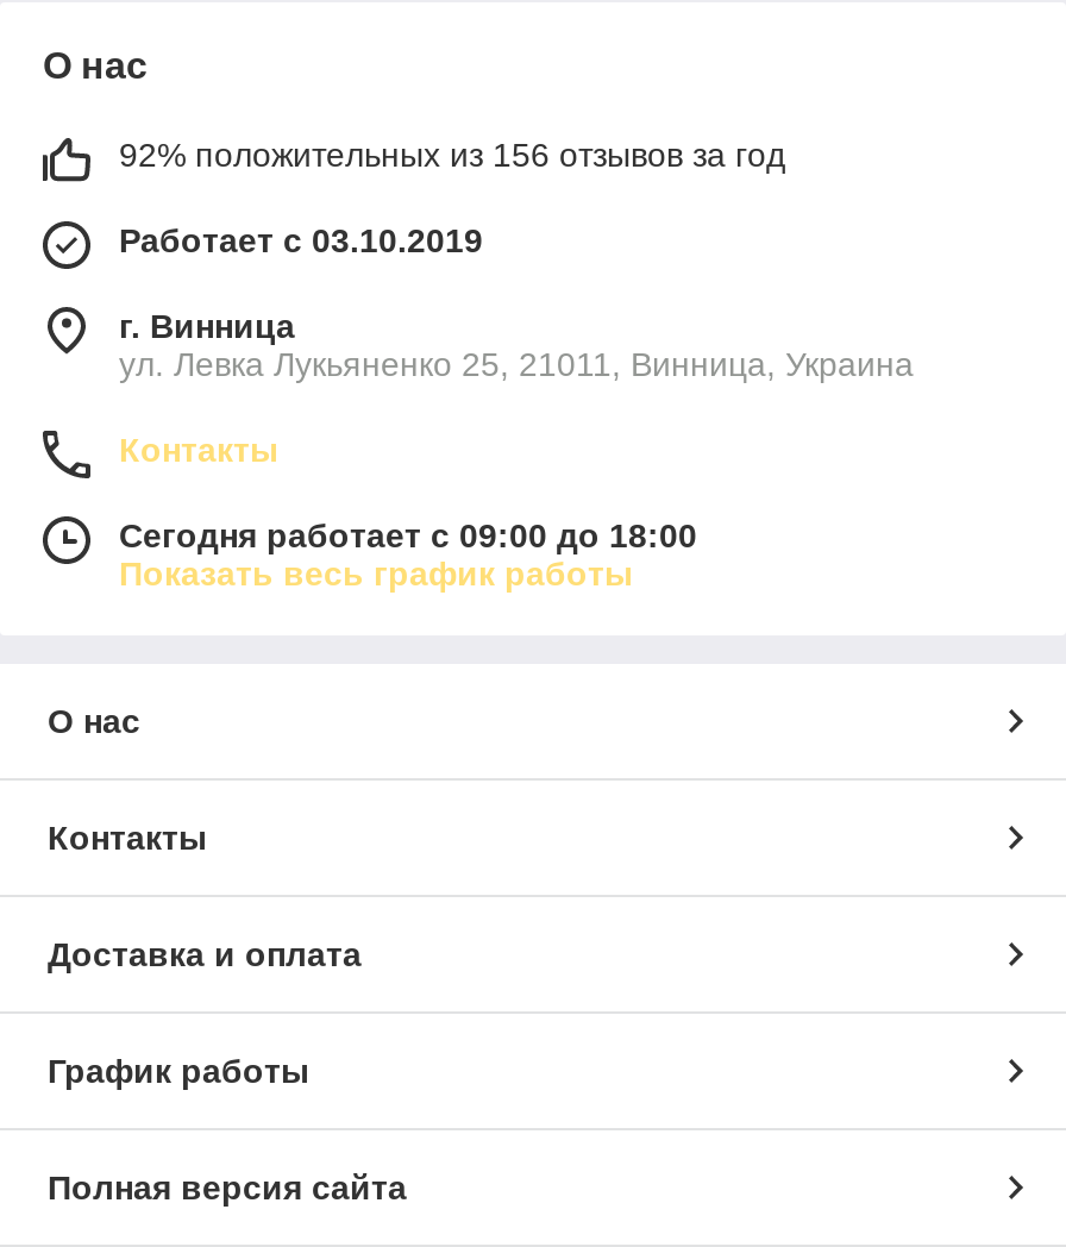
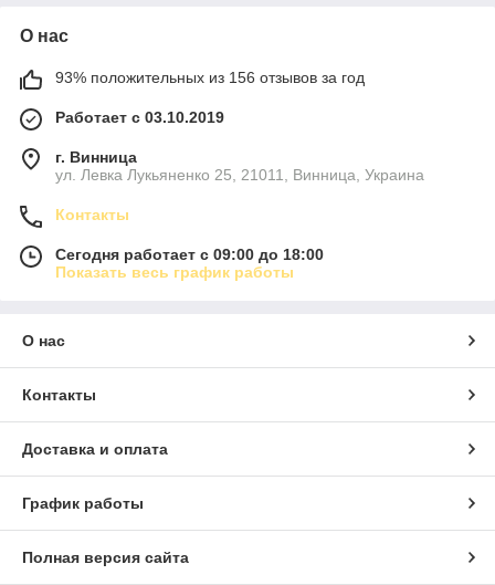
[119,136,785,174] 92% положительных из 156 отзывов за год -> [55,69,365,86] 93% положительных из 156 отзывов за год

